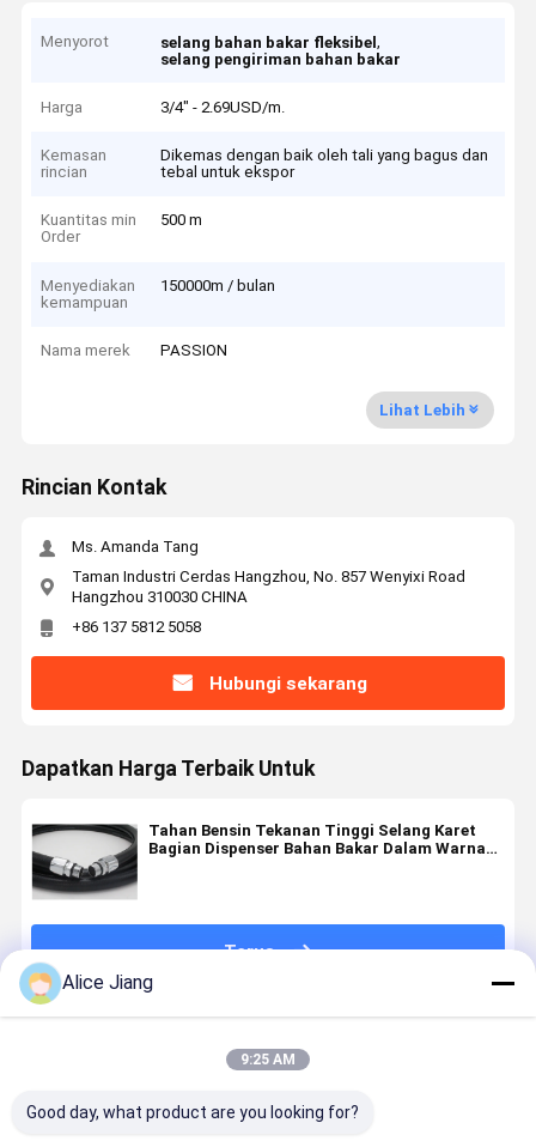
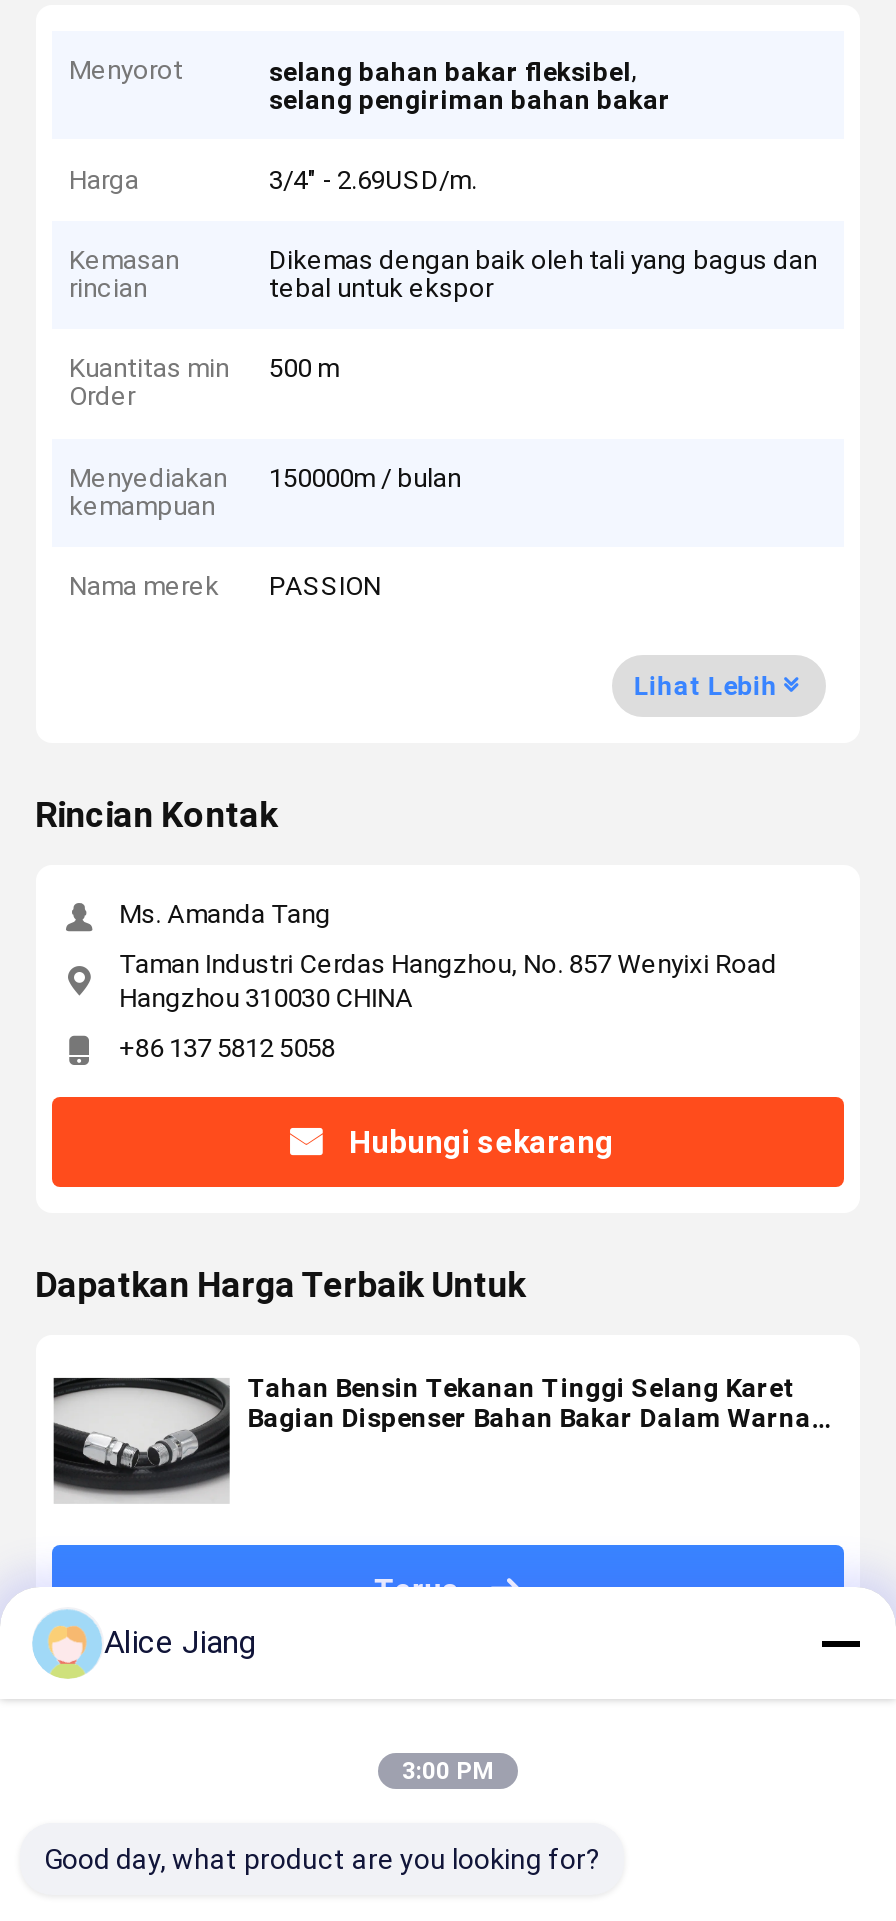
[240,1051,296,1068] 9:25 AM -> [402,1757,494,1785] 3:00 PM

